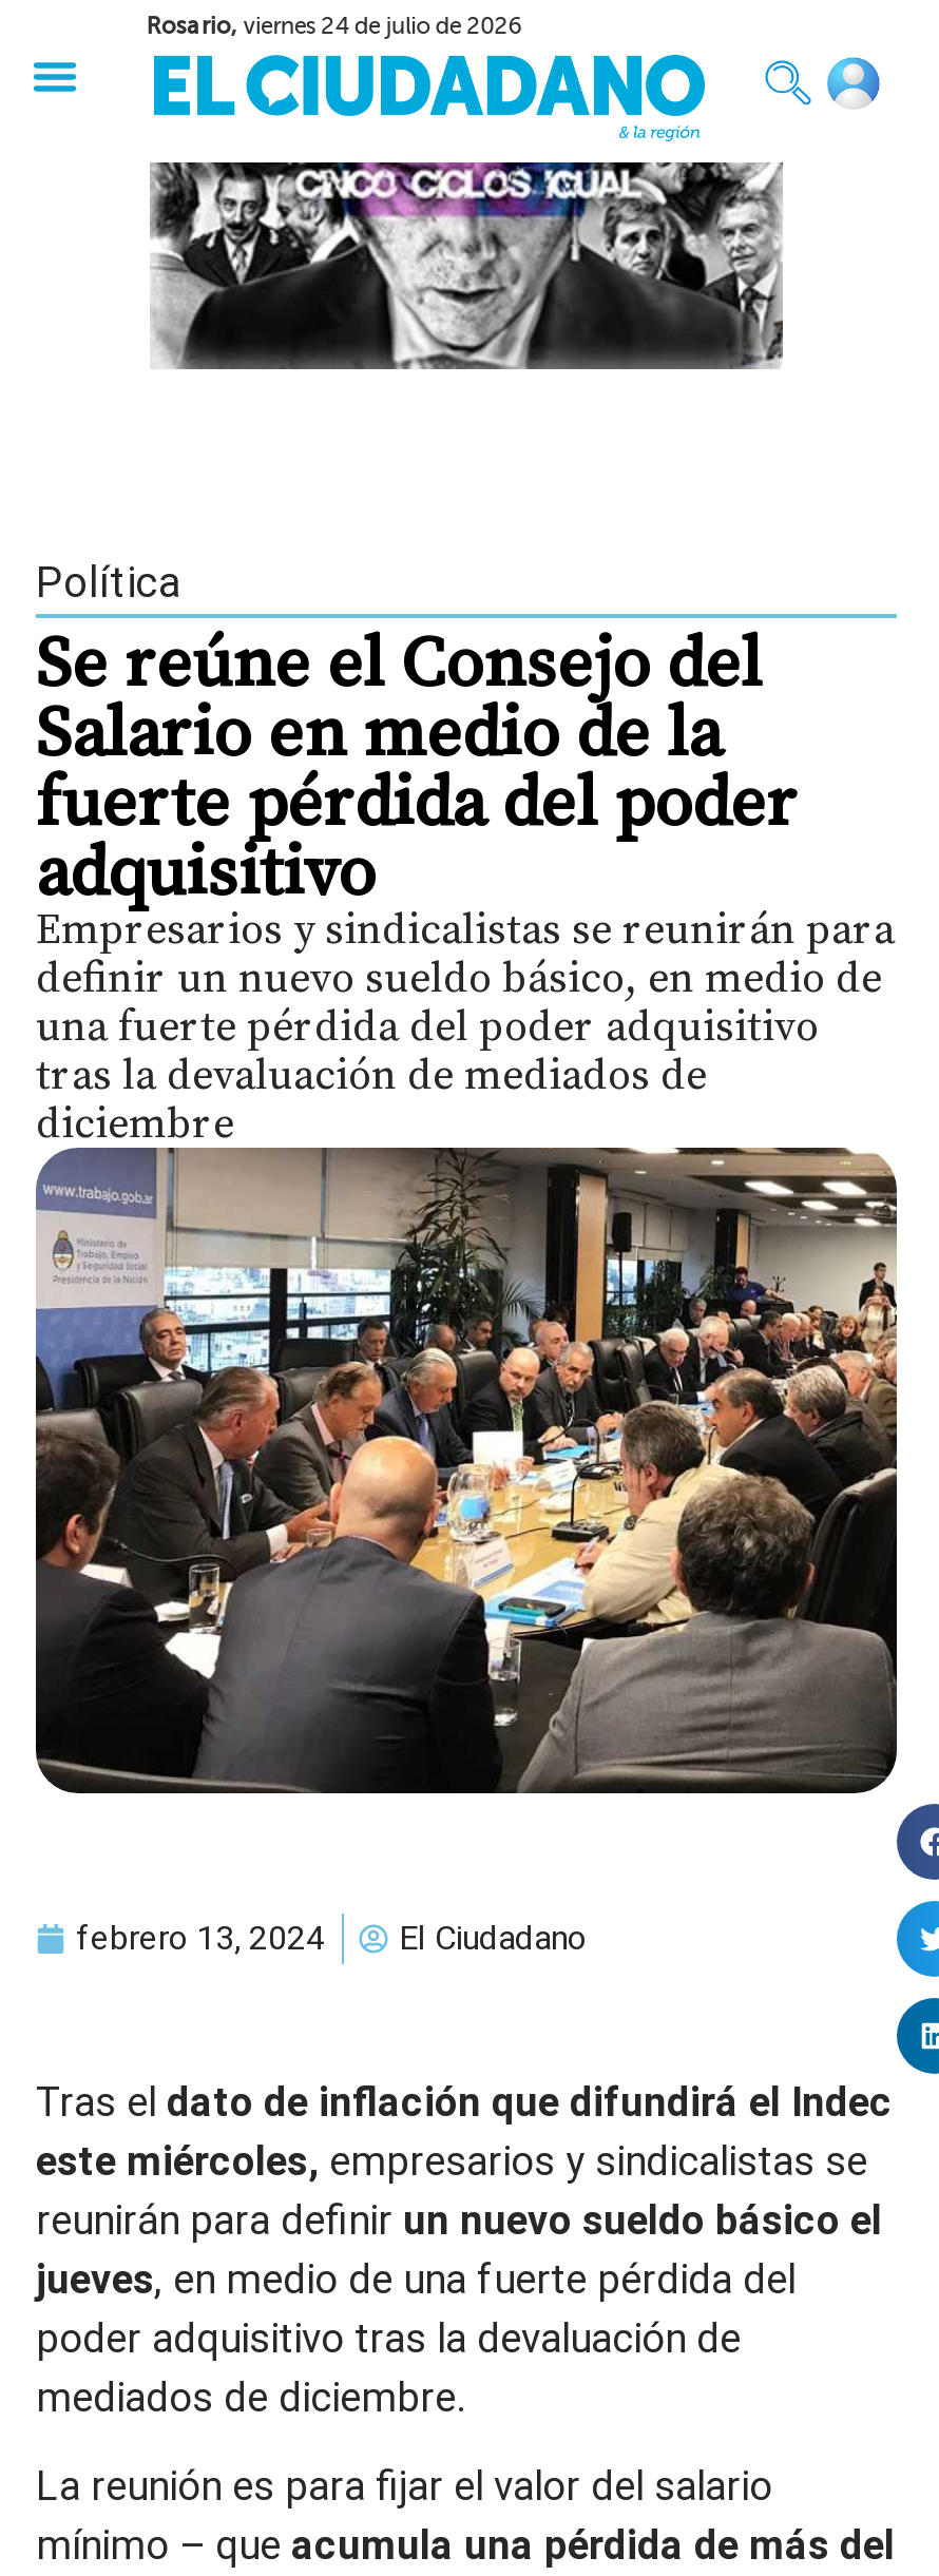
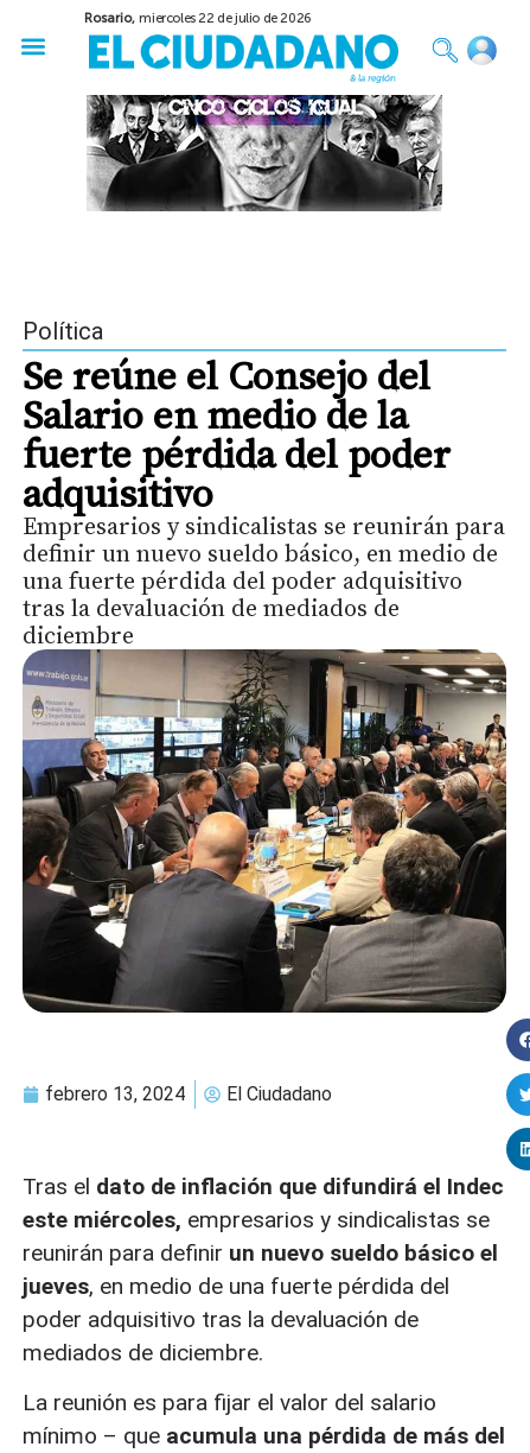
[146,13,522,40] Rosario, viernes 24 de julio de 2026 -> [85,11,311,26] Rosario, miercoles 22 de julio de 2026

